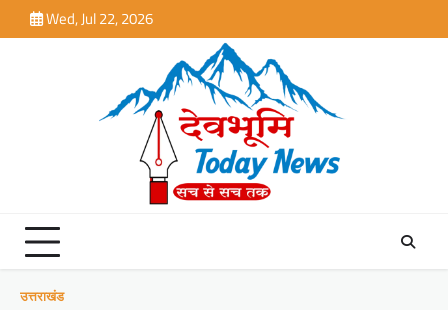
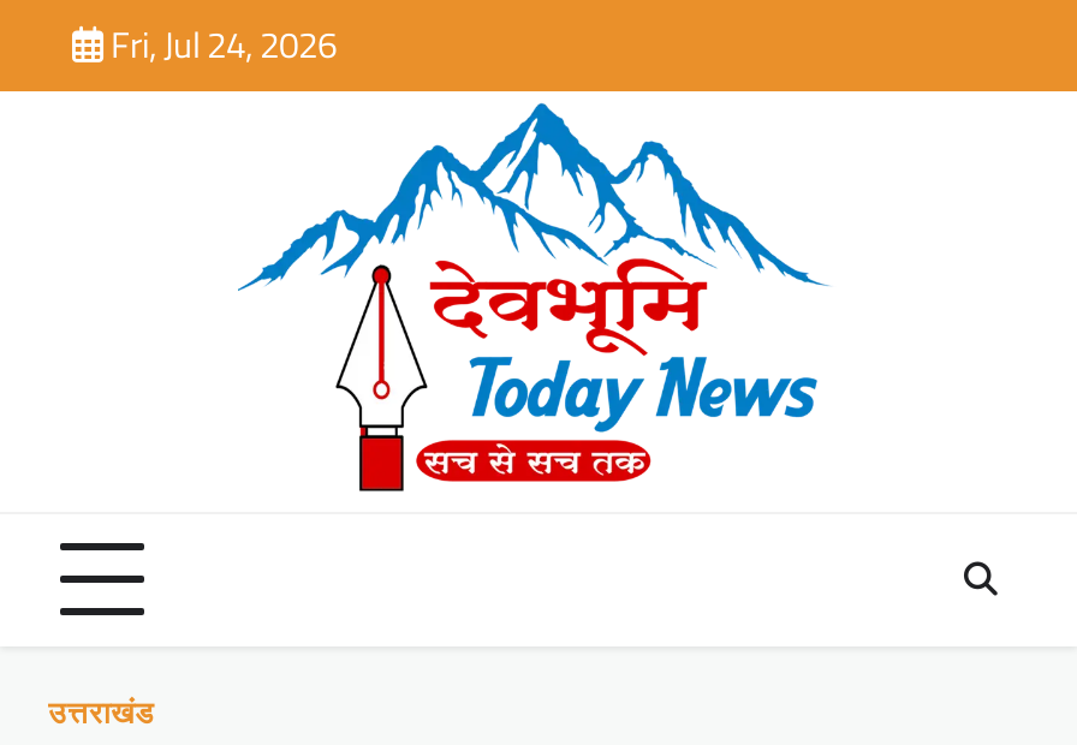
[46,7,153,30] Wed, Jul 22, 2026 -> [111,17,337,72] Fri, Jul 24, 2026

